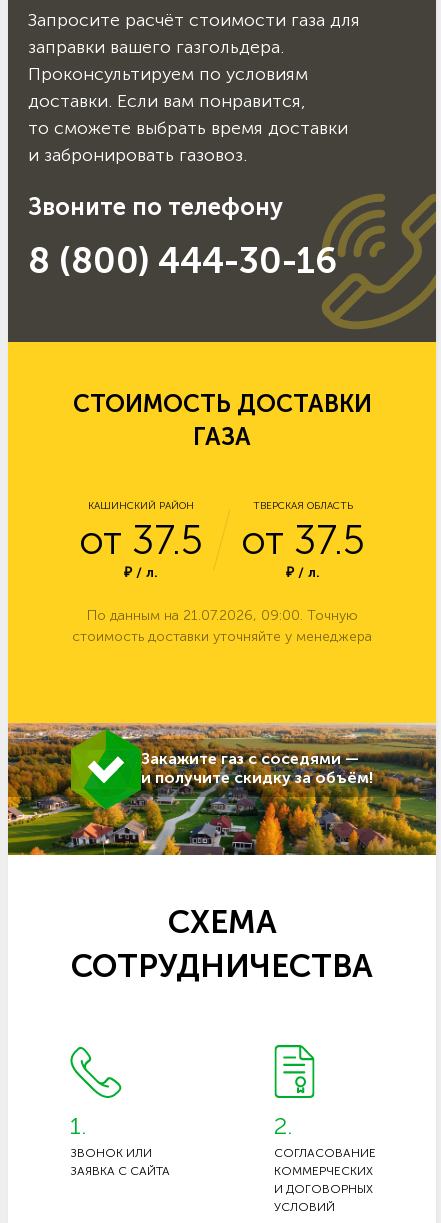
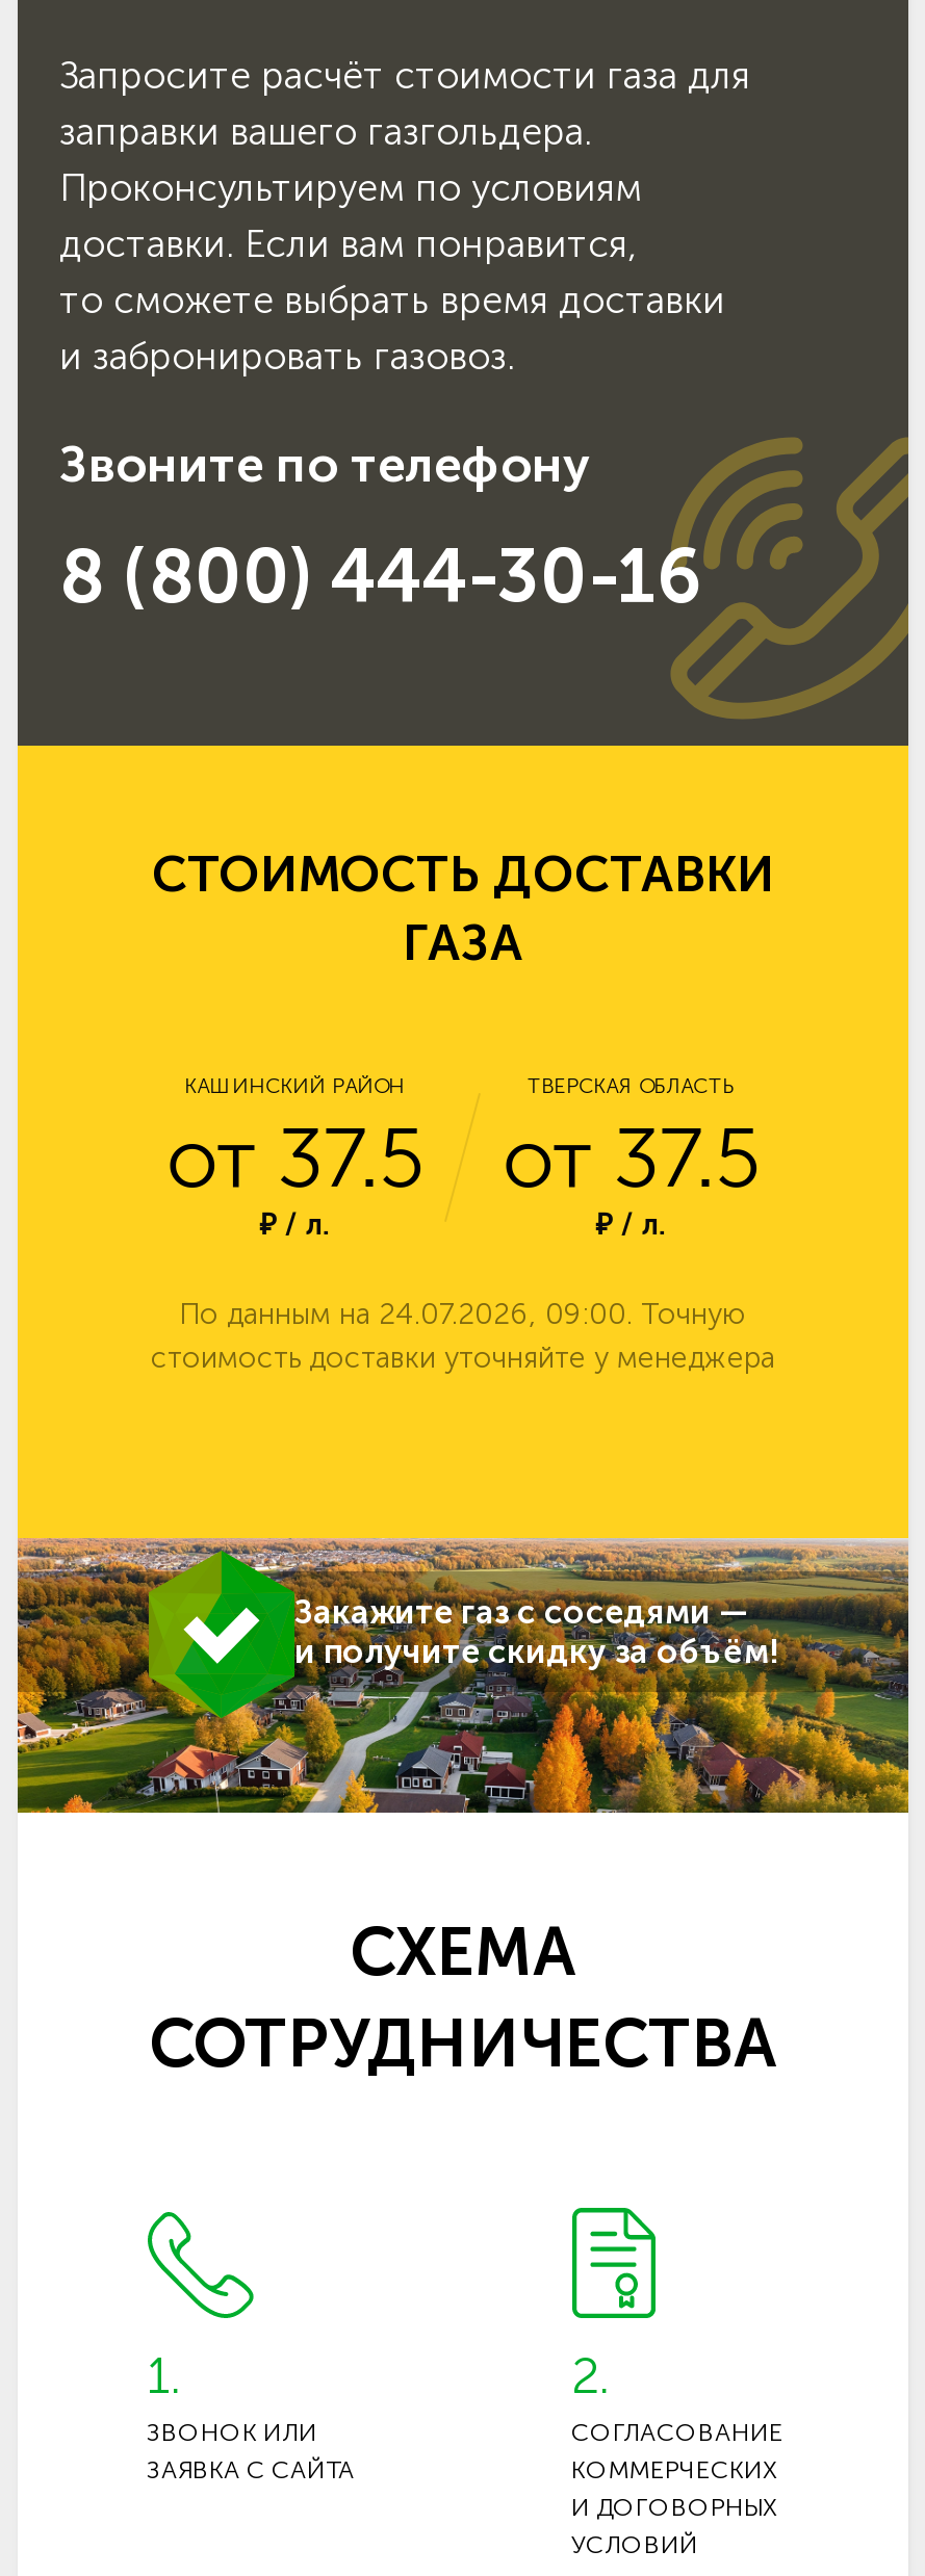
[86,607,357,624] По данным на 21.07.2026, 09:00. Точную -> [179,1297,747,1333] По данным на 24.07.2026, 09:00. Точную

